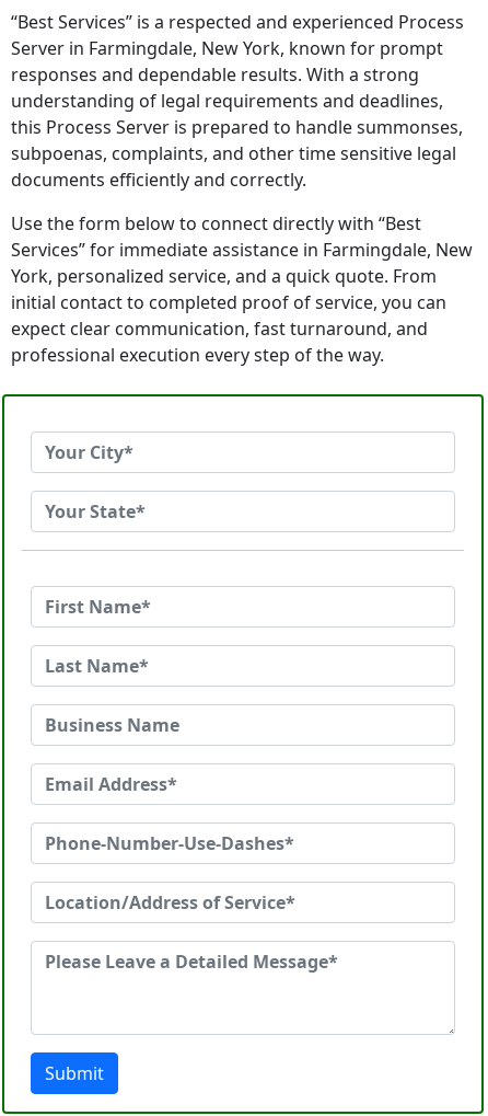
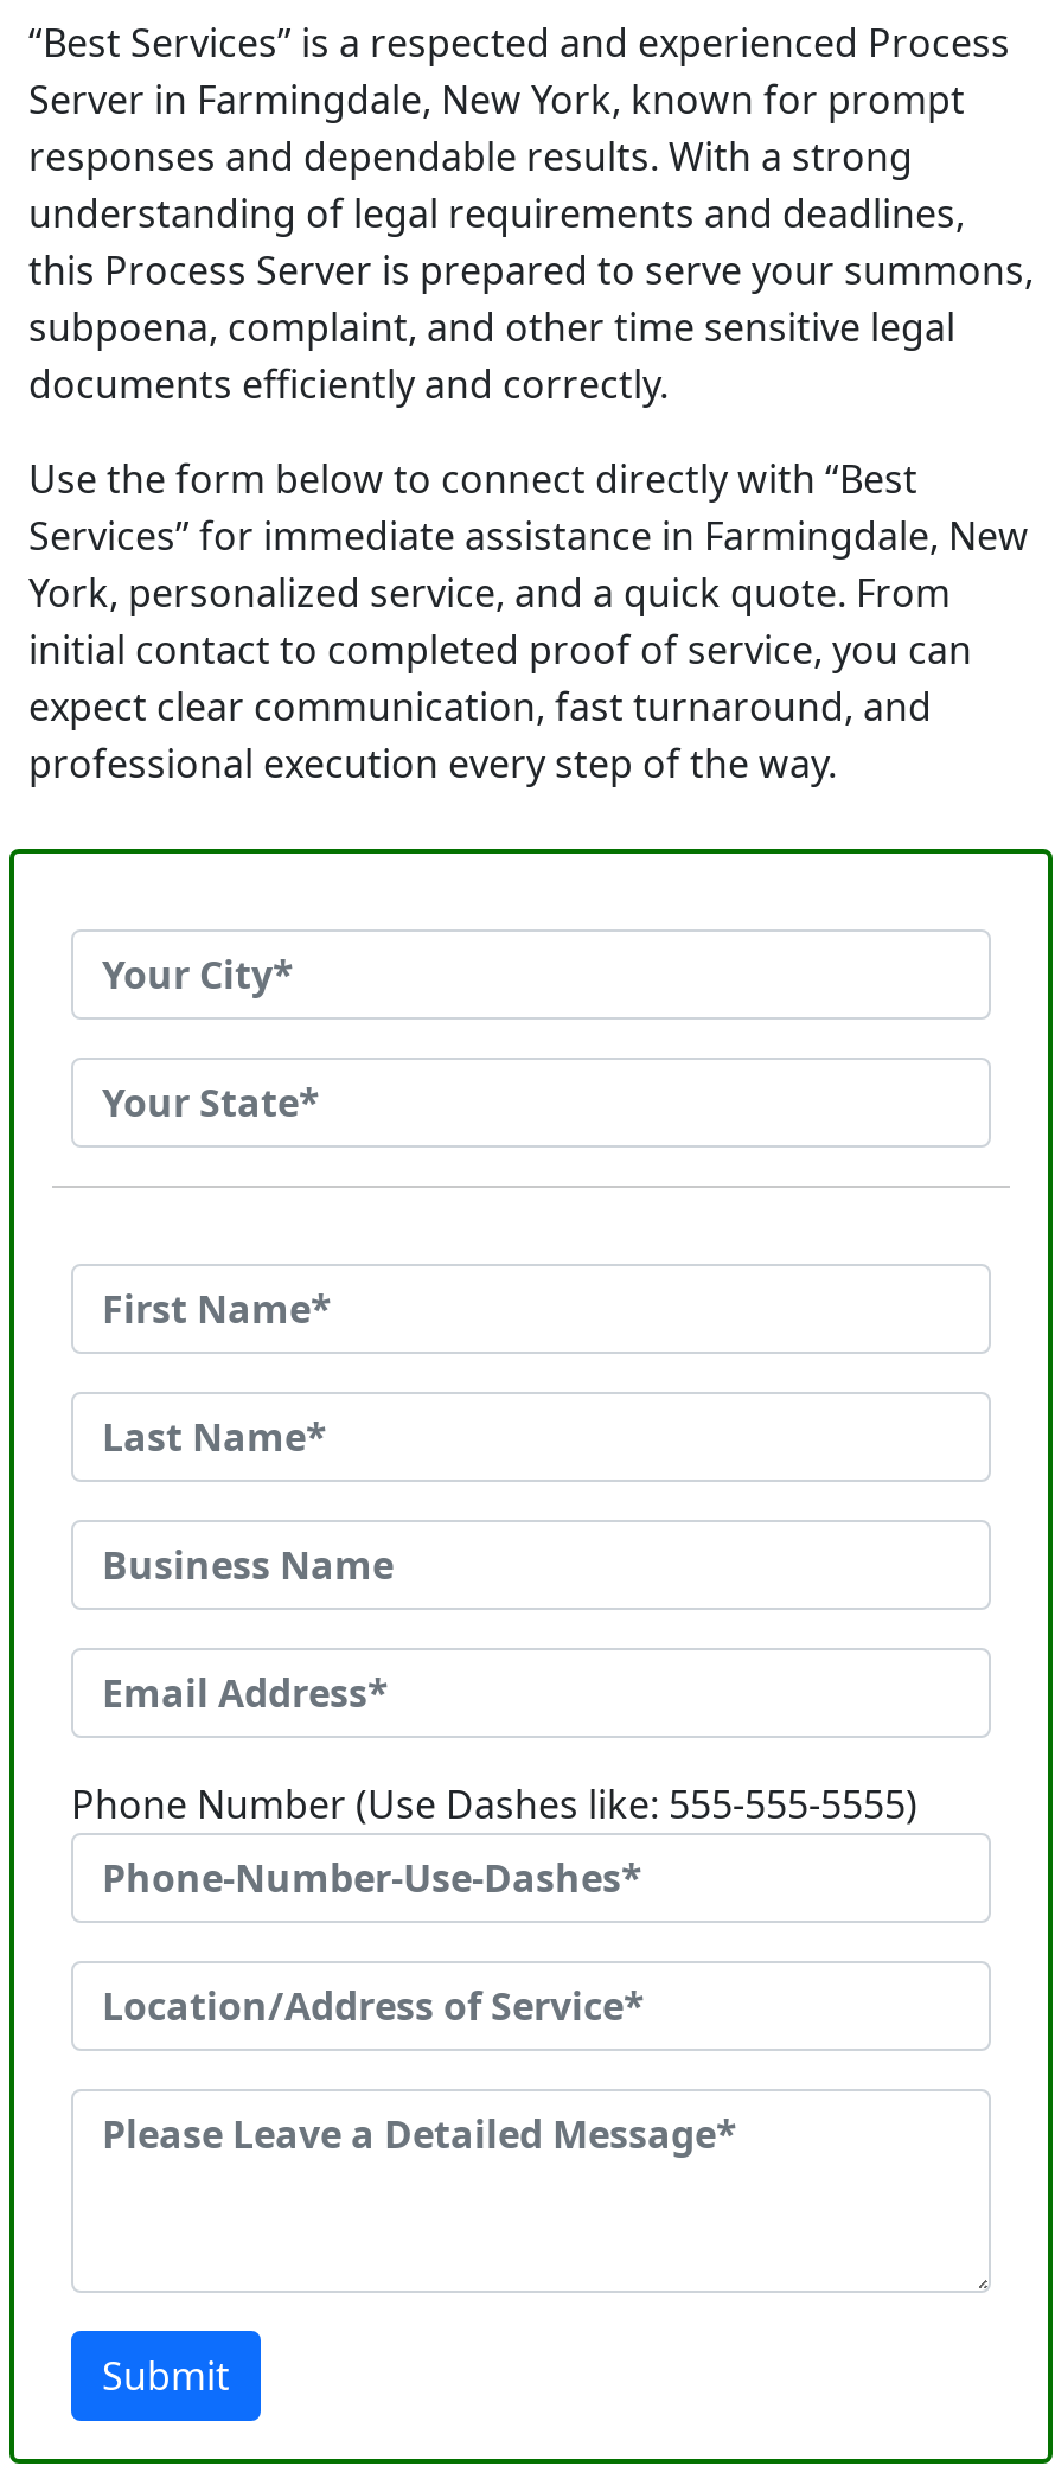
[11,115,463,165] this Process Server is prepared to handle summonses, | subpoenas, complaints, and other time sensitive legal -> [28,244,1034,353] this Process Server is prepared to serve your summons, | subpoena, complaint, and other time sensitive legal
none -> [71,1778,917,1831] Phone Number (Use Dashes like: 555-555-5555)

